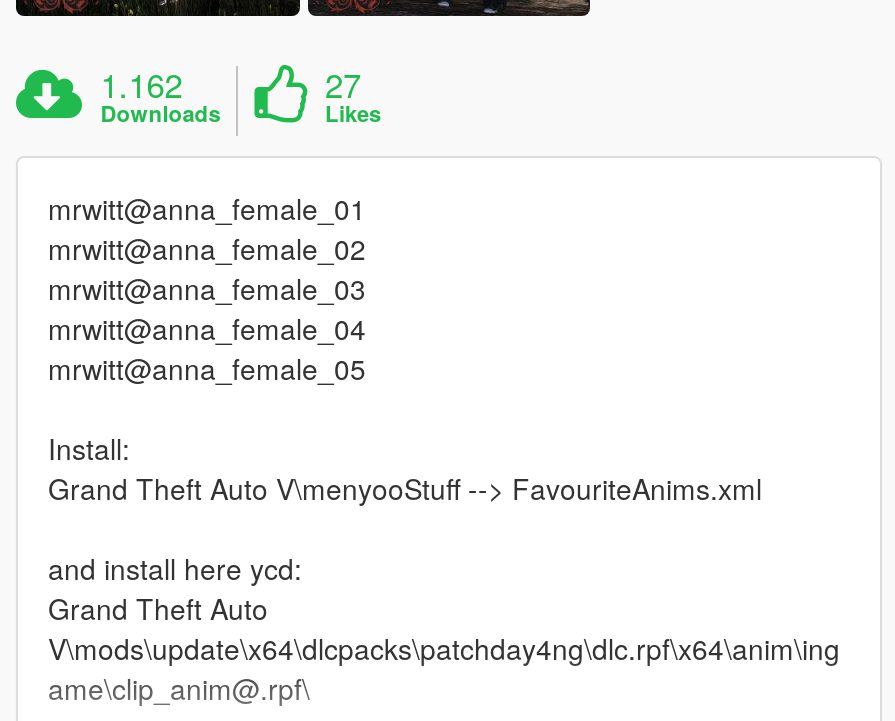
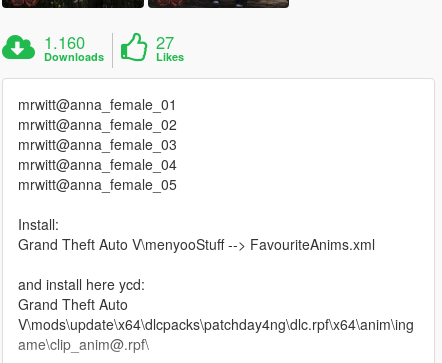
[100,61,182,109] 1.162 -> [44,30,85,54] 1.160

